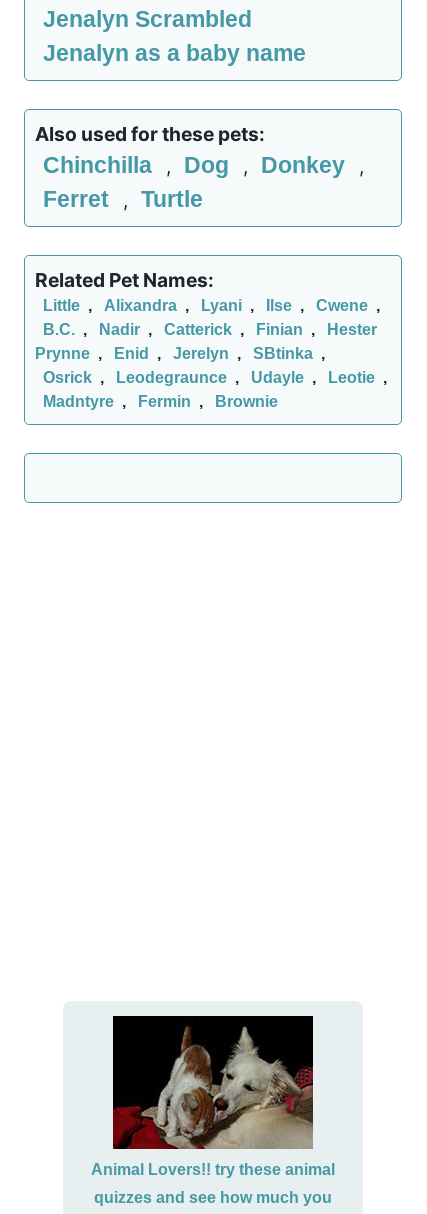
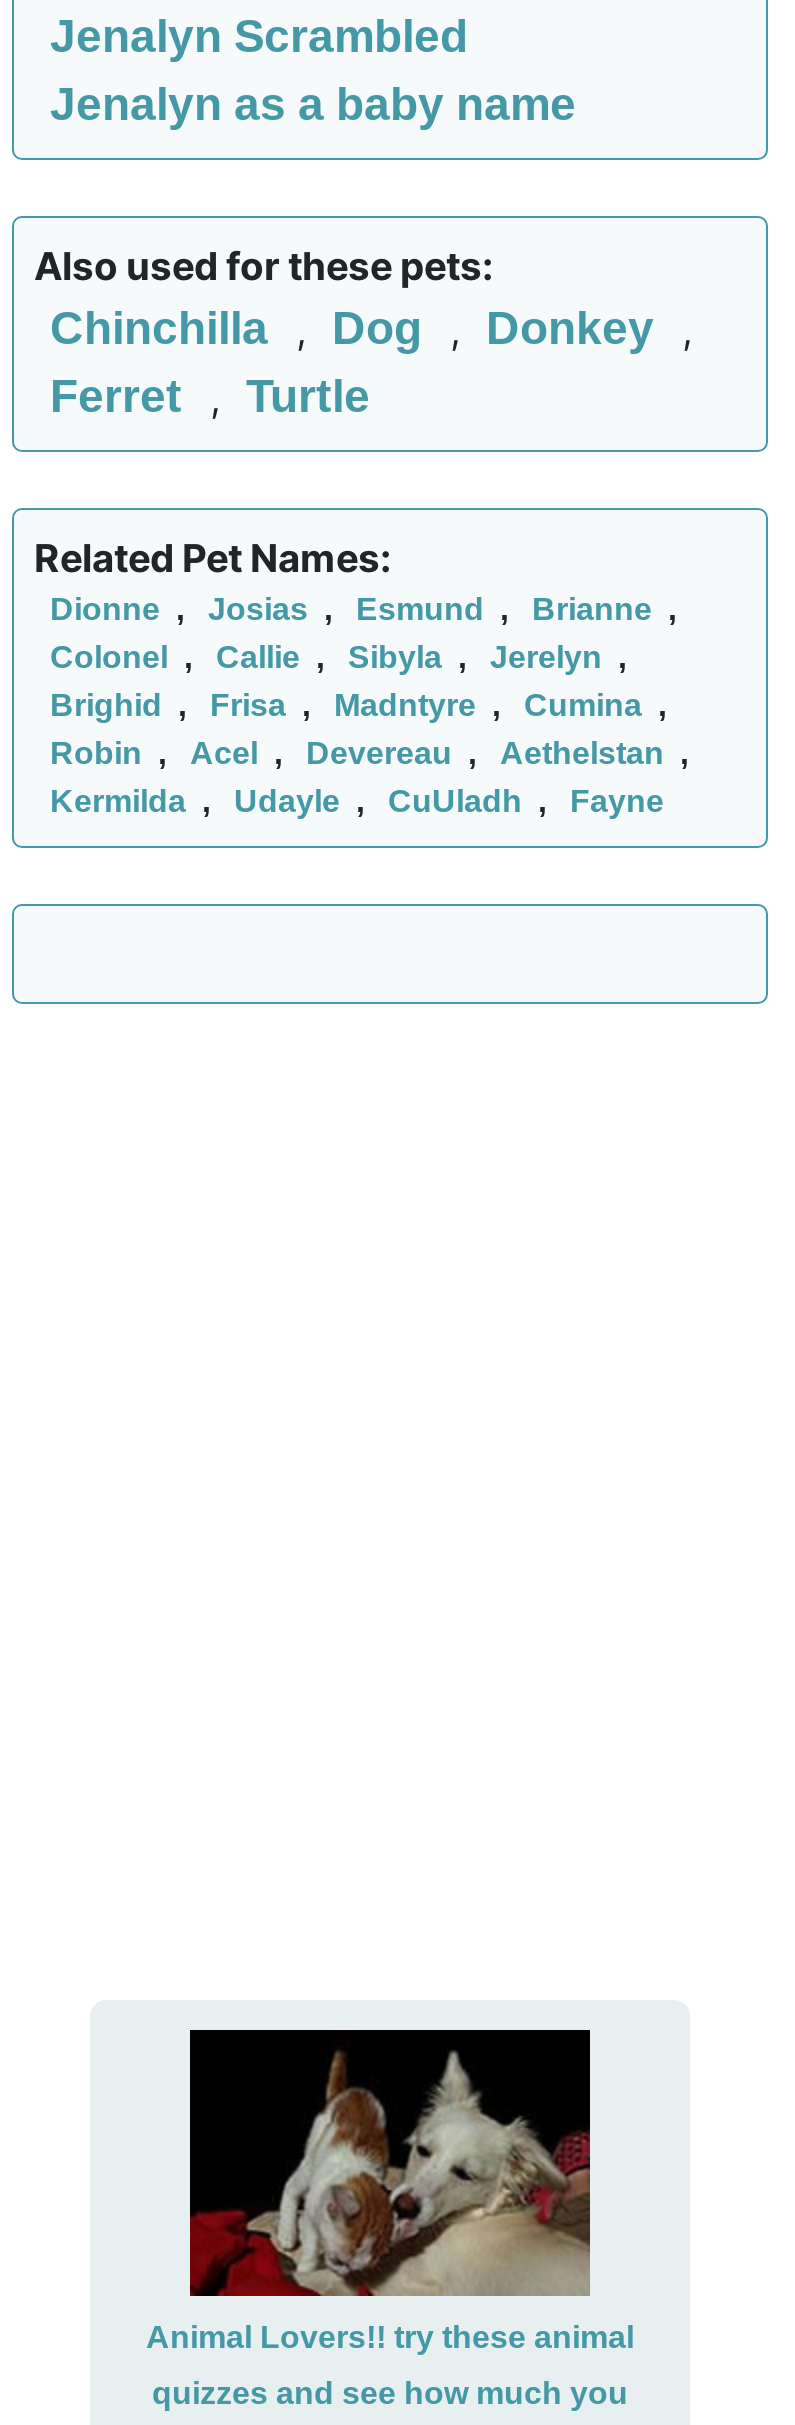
[35,297,387,410] Little , Alixandra , Lyani , Ilse , Cwene , | B.C. , Nadir , Catterick , Finian , Hester | Prynne , Enid , Jerelyn , SBtinka , | Osrick , Leodegraunce , Udayle , Leotie , | Madntyre , Fermin , Brownie -> [50,592,688,818] Dionne , Josias , Esmund , Brianne , | Colonel , Callie , Sibyla , Jerelyn , | Brighid , Frisa , Madntyre , Cumina , | Robin , Acel , Devereau , Aethelstan , | Kermilda , Udayle , CuUladh , Fayne

